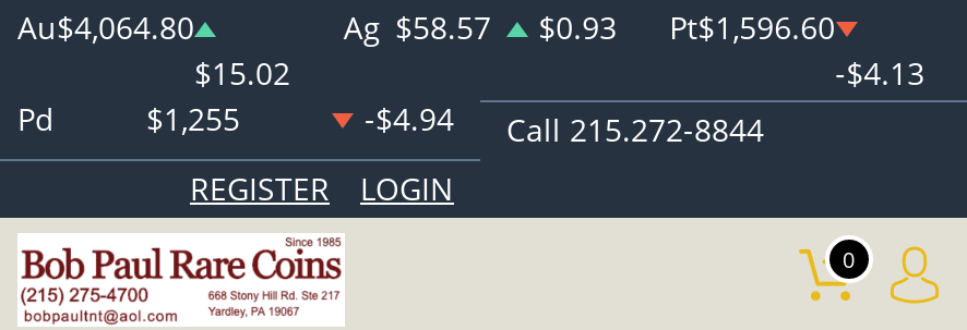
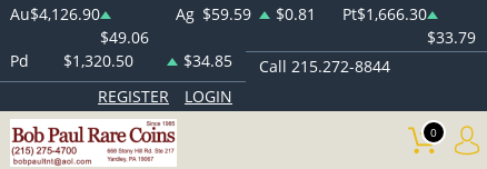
[17,7,194,48] Au$4,064.80 -> [10,3,100,24] Au$4,126.90
[343,7,491,48] Ag $58.57 -> [176,3,251,24] Ag $59.59
[538,7,617,48] $0.93 -> [275,3,315,24] $0.81
[669,7,835,48] Pt$1,596.60 -> [342,3,427,24] Pt$1,666.30
[194,52,290,94] $15.02 -> [100,27,149,48] $49.06
[835,52,925,94] -$4.13 -> [427,27,476,48] $33.79
[146,98,240,139] $1,255 -> [63,50,133,71] $1,320.50
[365,98,764,150] -$4.94 Call 215.272-8844 -> [183,50,390,77] $34.85 Call 215.272-8844

